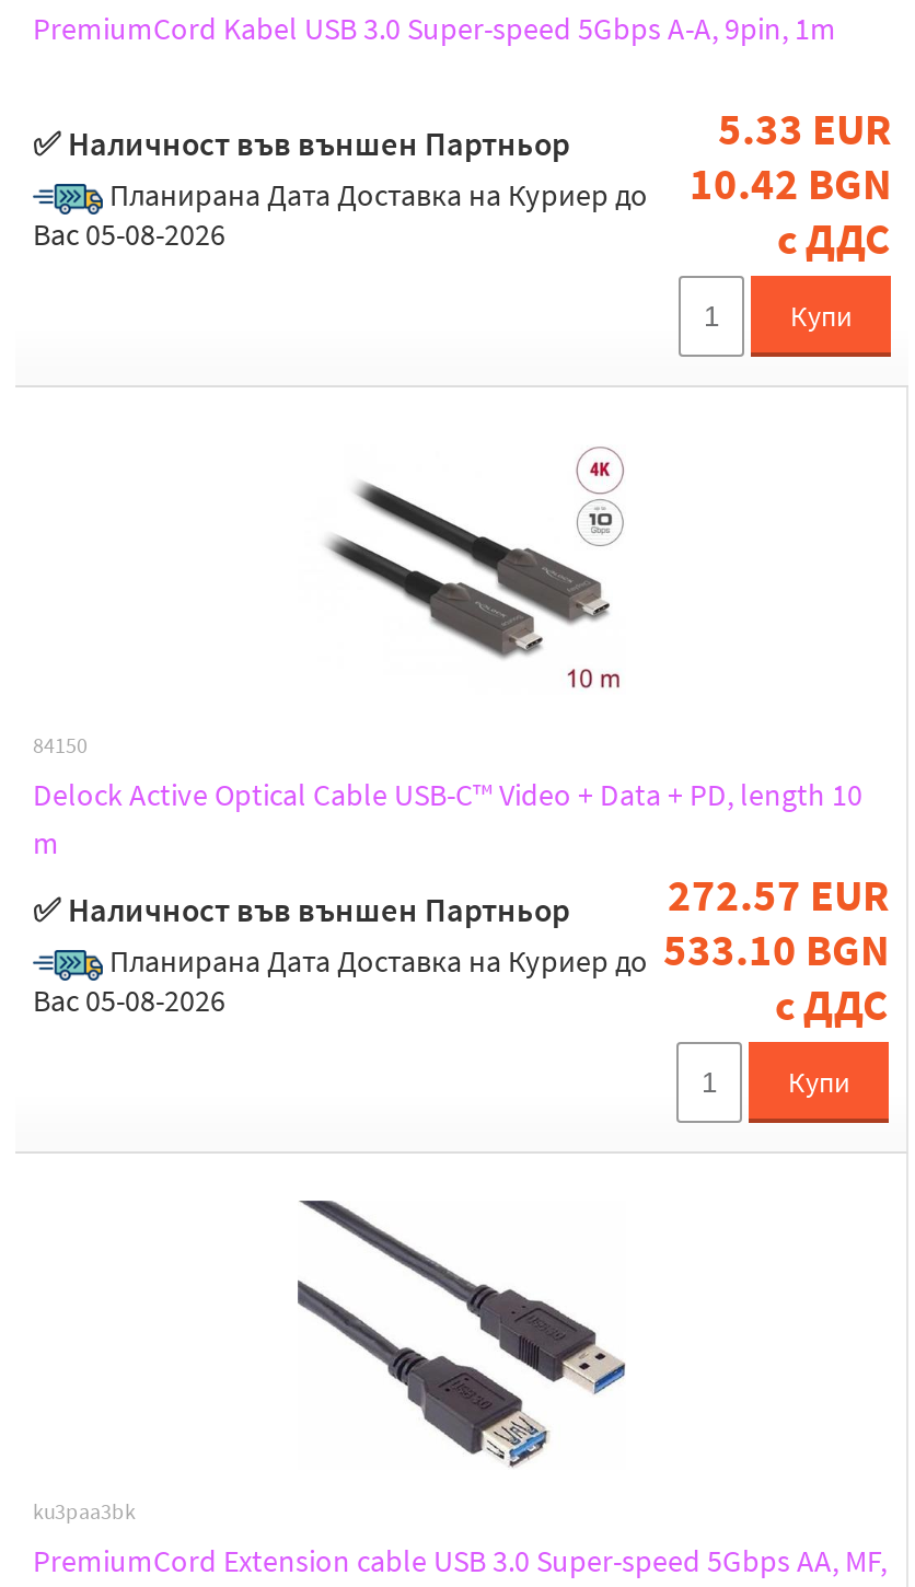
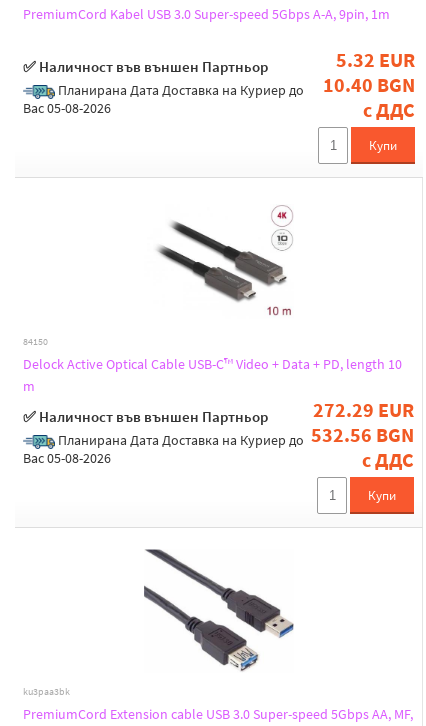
[718,102,891,156] 5.33 EUR -> [336,47,415,72] 5.32 EUR
[103,156,891,215] Планирана Дата Доставка на Куриер до 10.42 BGN -> [55,72,415,99] Планирана Дата Доставка на Куриер до 10.40 BGN
[668,868,889,922] 272.57 EUR -> [313,397,414,422] 272.29 EUR
[103,922,889,982] Планирана Дата Доставка на Куриер до 533.10 BGN -> [55,422,414,449] Планирана Дата Доставка на Куриер до 532.56 BGN

